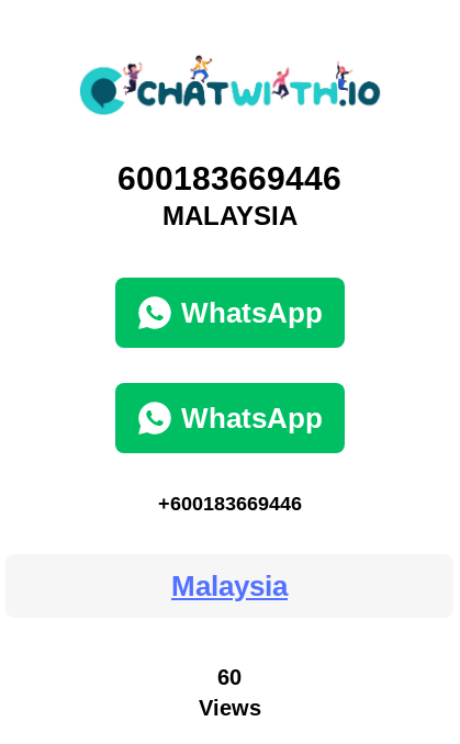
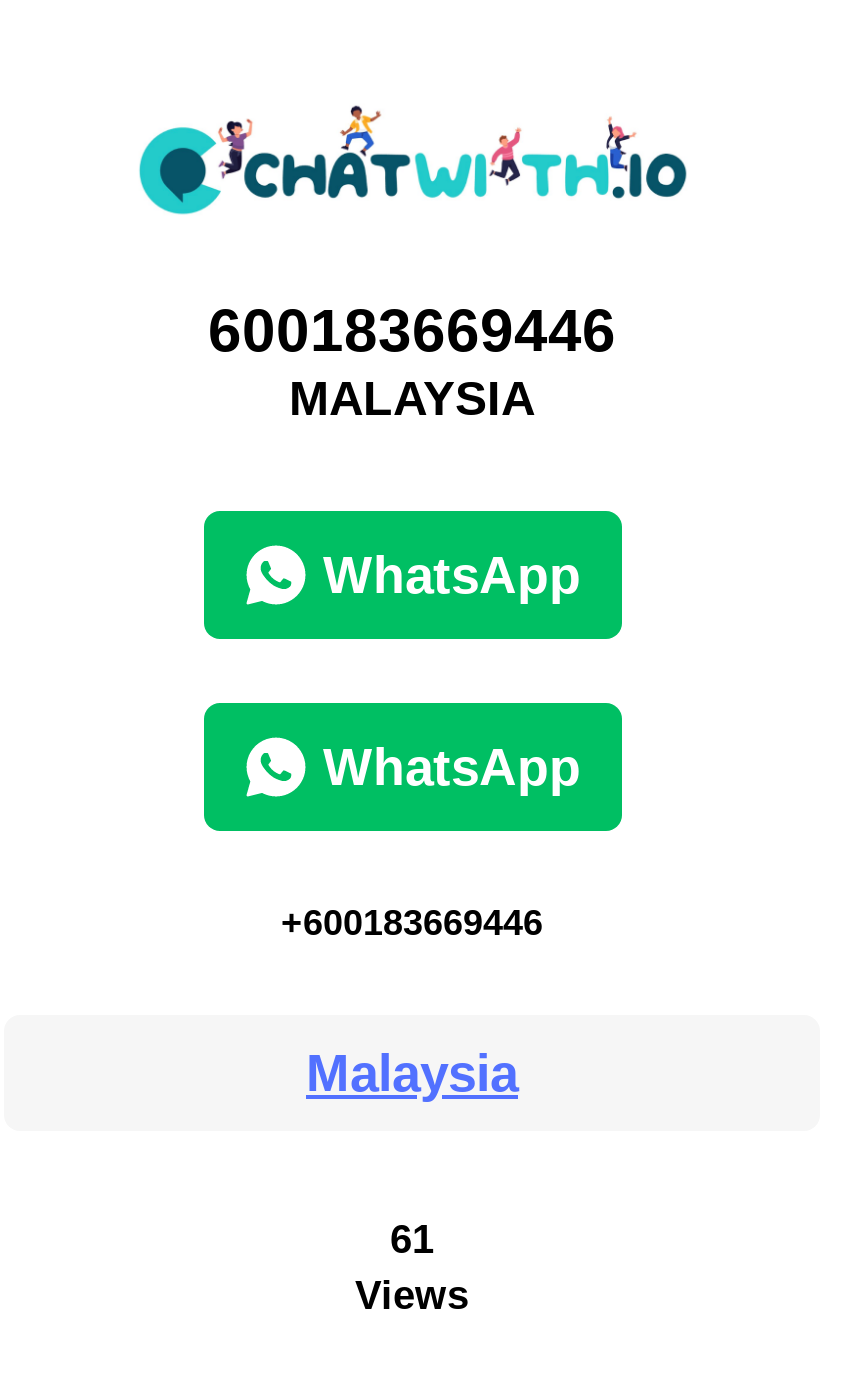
[217,665,242,689] 60 -> [390,1217,434,1261] 61

